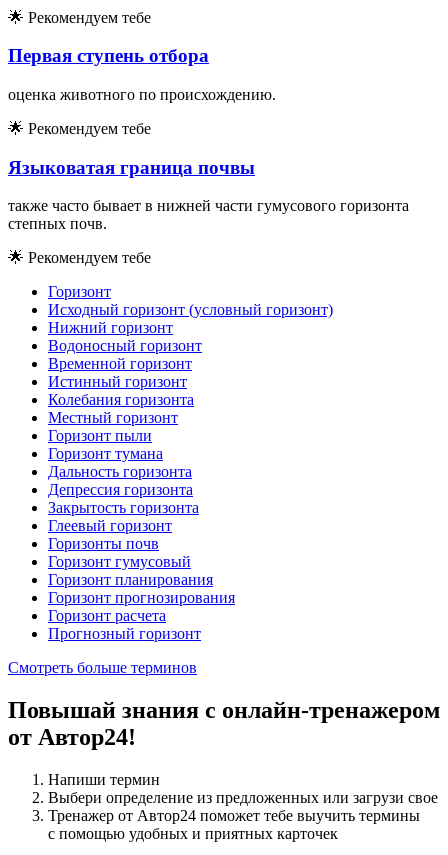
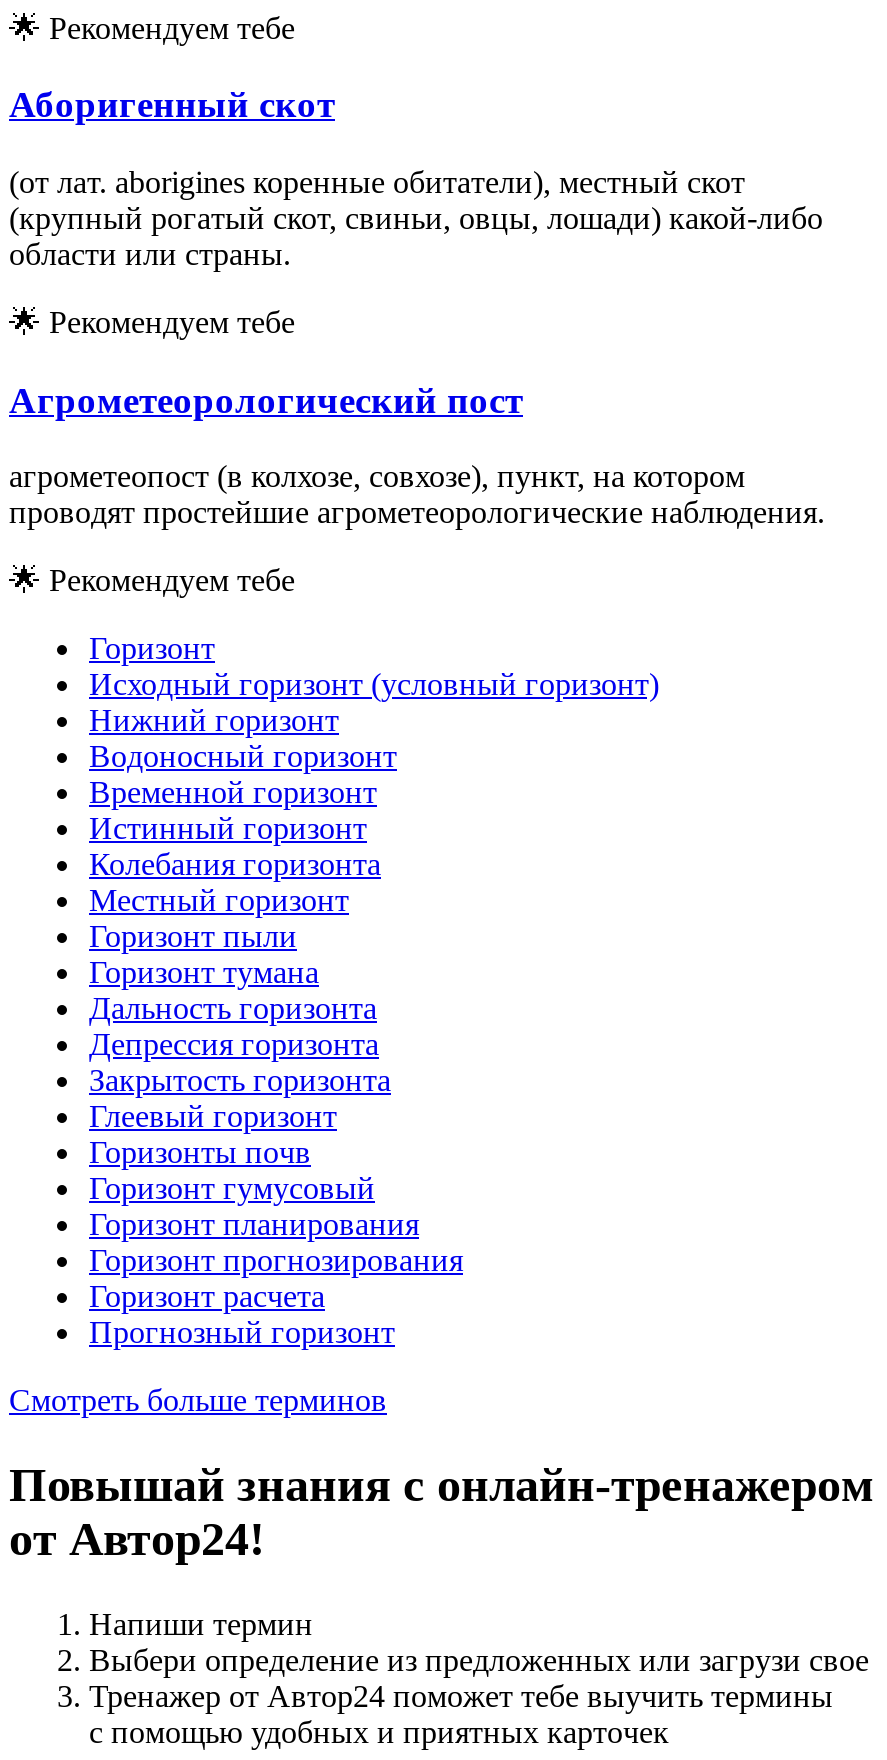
[8,45,209,66] Первая ступень отбора -> [9,83,335,125] Аборигенный скот
[8,86,276,103] оценка животного по происхождению. -> [9,165,823,271] (от лат. aborigines коренные обитатели), местный скот | (крупный рогатый скот, свиньи, овцы, лошади) какой-либо | области или страны.
[8,157,255,178] Языковатая граница почвы -> [9,378,523,420] Агрометеорологический пост
[8,197,409,232] также часто бывает в нижней части гумусового горизонта | степных почв. -> [9,460,825,530] агрометеопост (в колхозе, совхозе), пункт, на котором | проводят простейшие агрометеорологические наблюдения.

